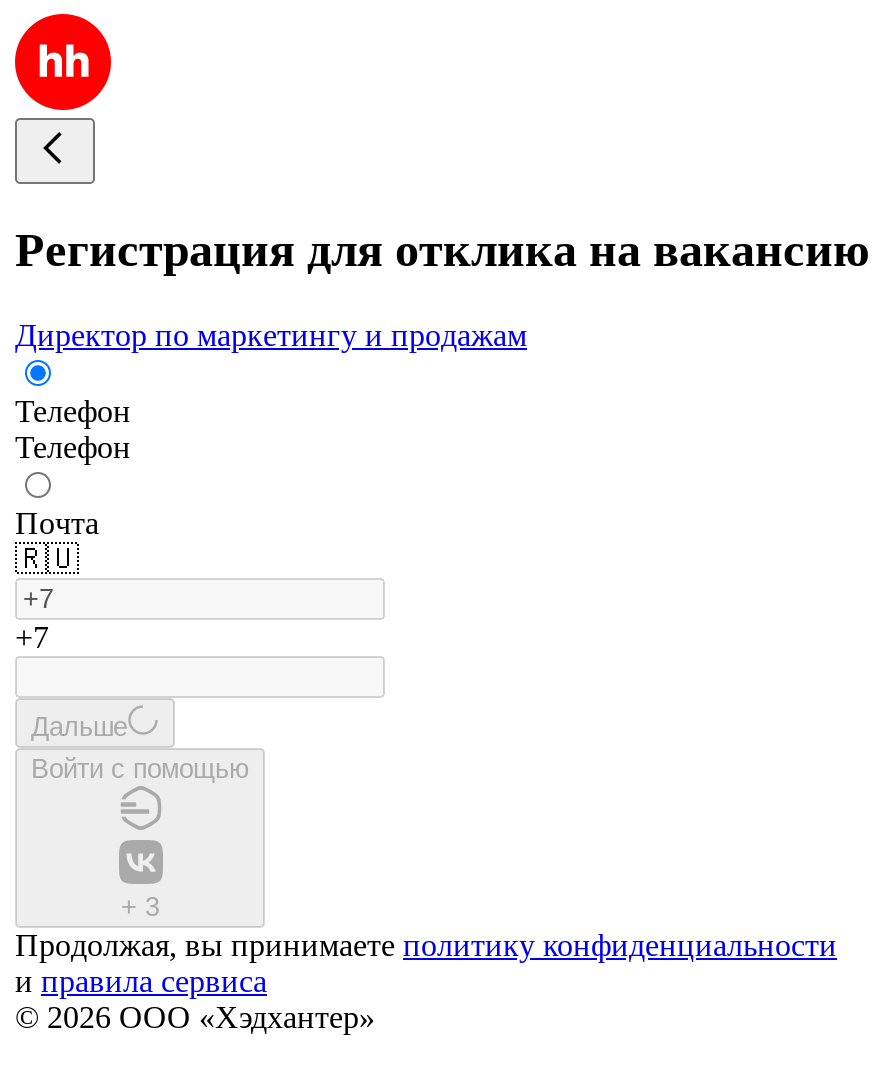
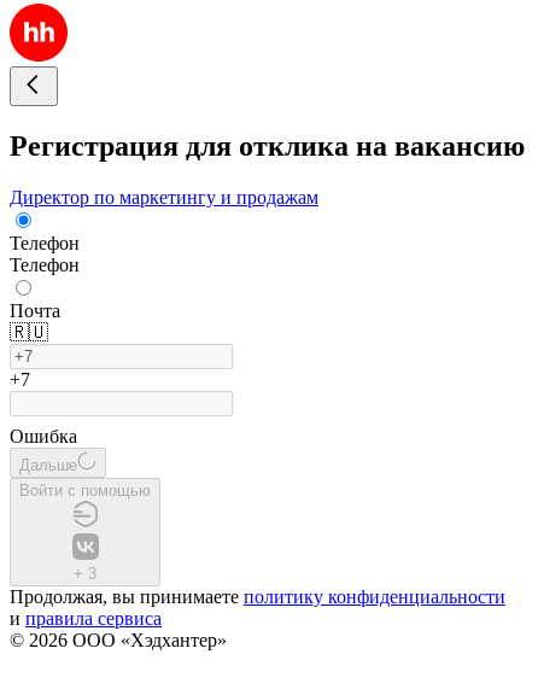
none -> [10,426,77,446] Ошибка

